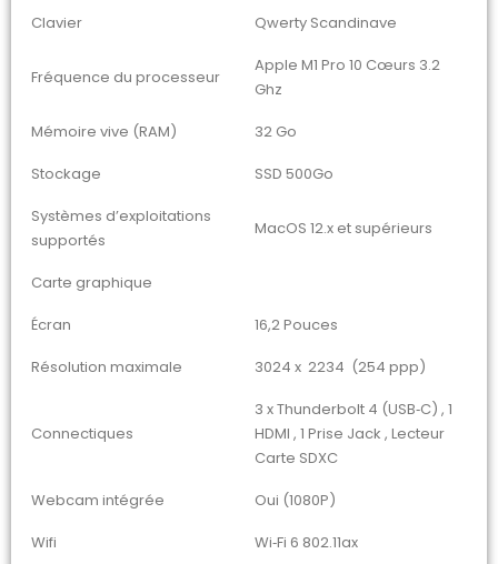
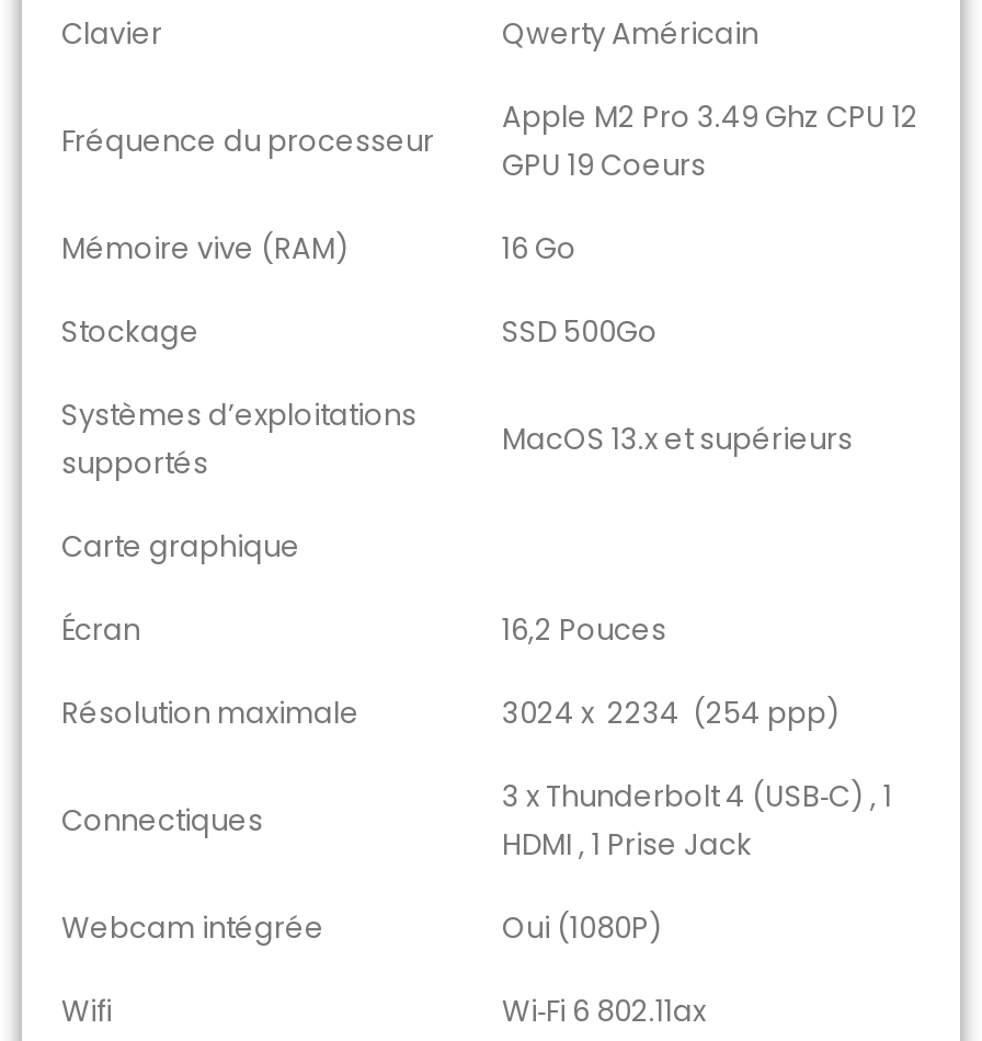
[255,12,397,33] Qwerty Scandinave -> [502,12,758,54] Qwerty Américain
[255,54,440,99] Apple M1 Pro 10 Cœurs 3.2 | Ghz -> [502,95,918,185] Apple M2 Pro 3.49 Ghz CPU 12 | GPU 19 Coeurs
[255,120,297,142] 32 Go -> [502,227,576,268] 16 Go
[255,217,432,238] MacOS 12.x et supérieurs -> [502,417,853,459] MacOS 13.x et supérieurs
[255,422,445,468] HDMI , 1 Prise Jack , Lecteur | Carte SDXC -> [502,823,752,865] HDMI , 1 Prise Jack

